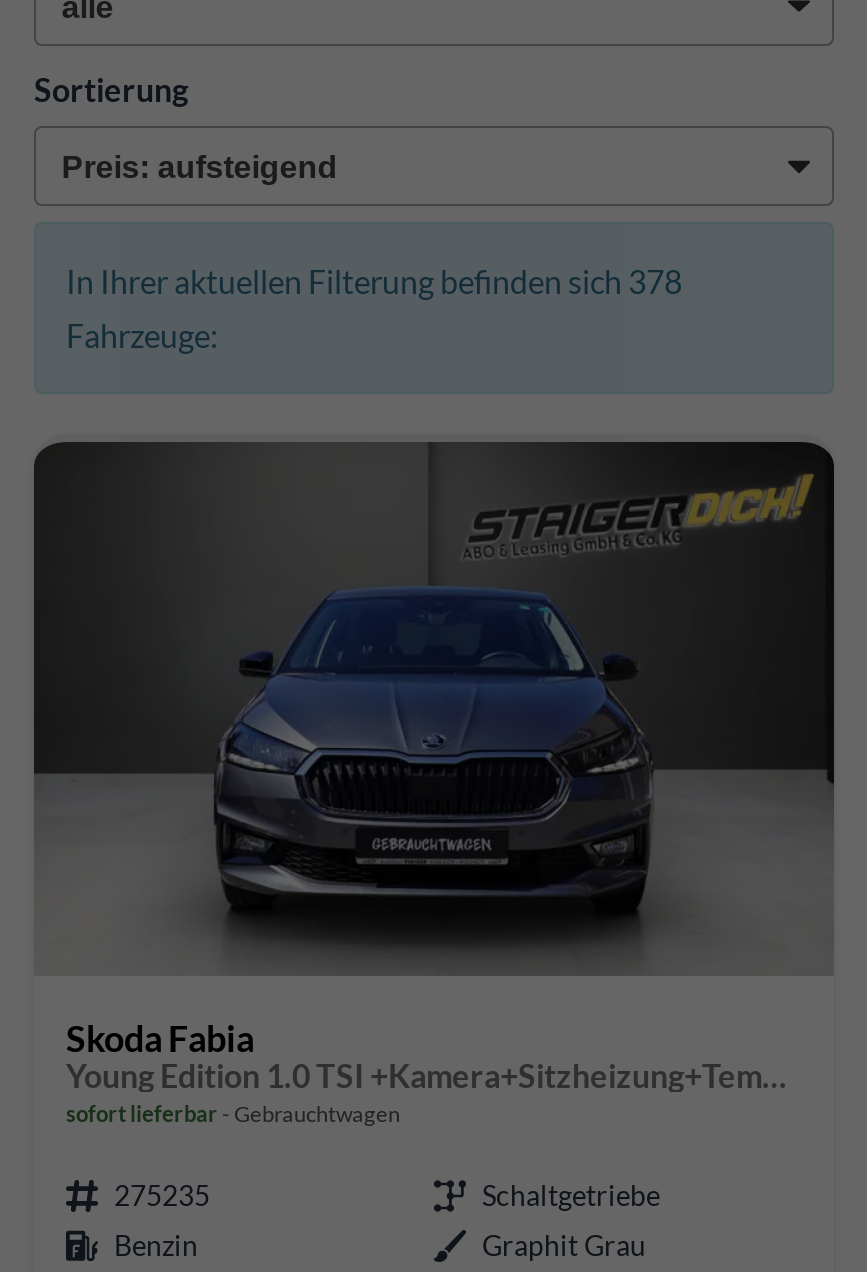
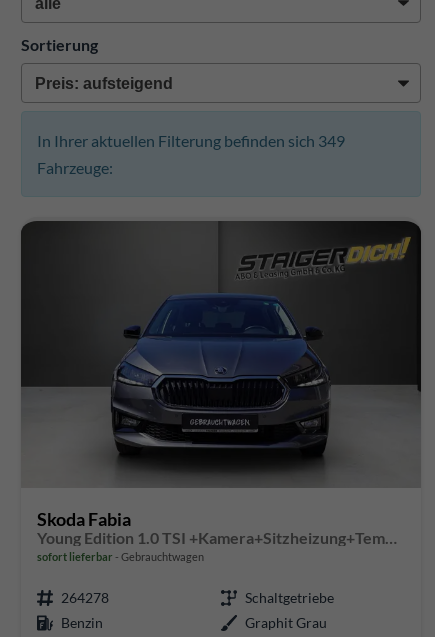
[66,262,682,300] In Ihrer aktuellen Filterung befinden sich 378 -> [37,131,345,150] In Ihrer aktuellen Filterung befinden sich 349
[114,1178,210,1212] 275235 -> [61,589,109,606] 264278

